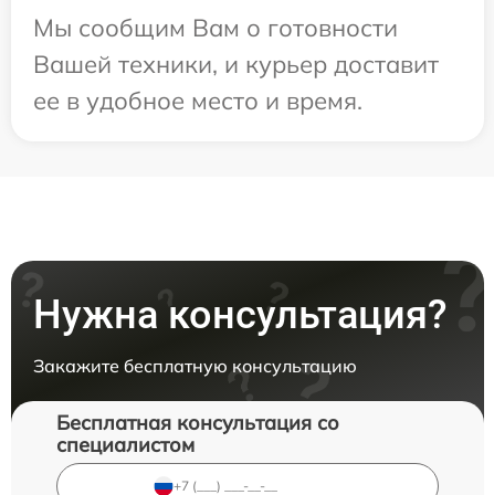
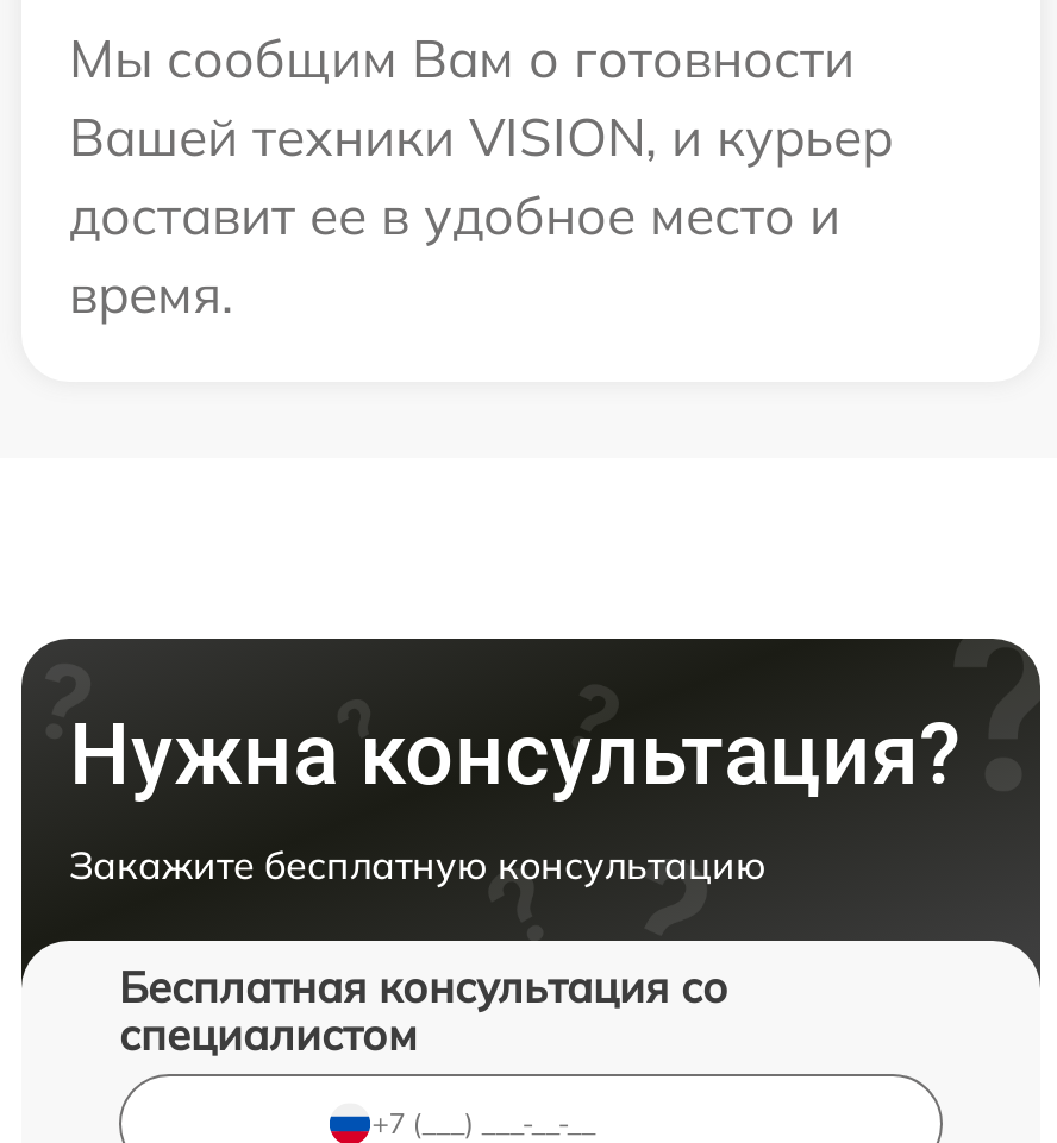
[33,49,439,116] Вашей техники, и курьер доставит | ее в удобное место и время. -> [69,103,893,327] Вашей техники VISION, и курьер | доставит ее в удобное место и | время.

